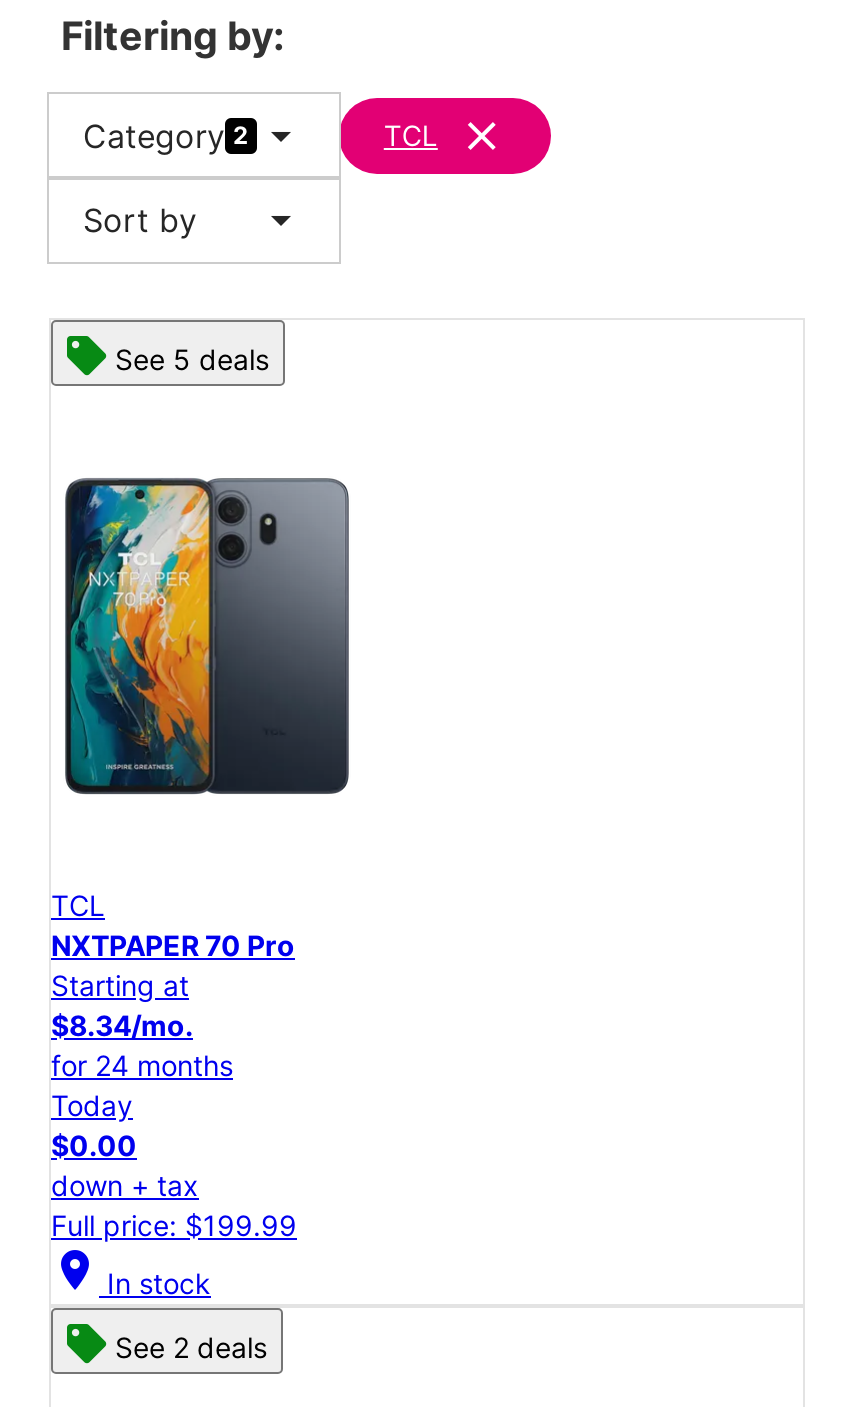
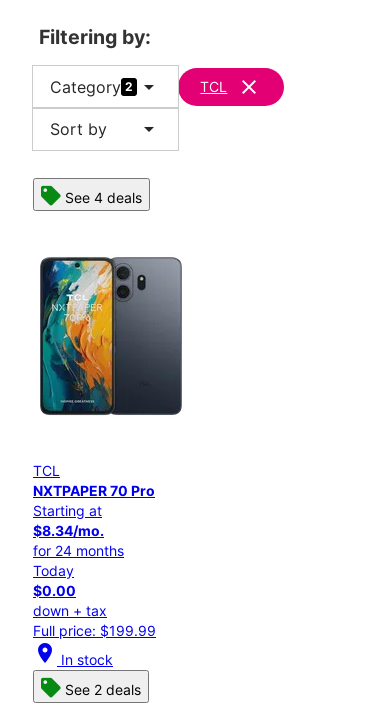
[115,343,269,377] See 5 deals -> [65,189,142,206] See 4 deals

